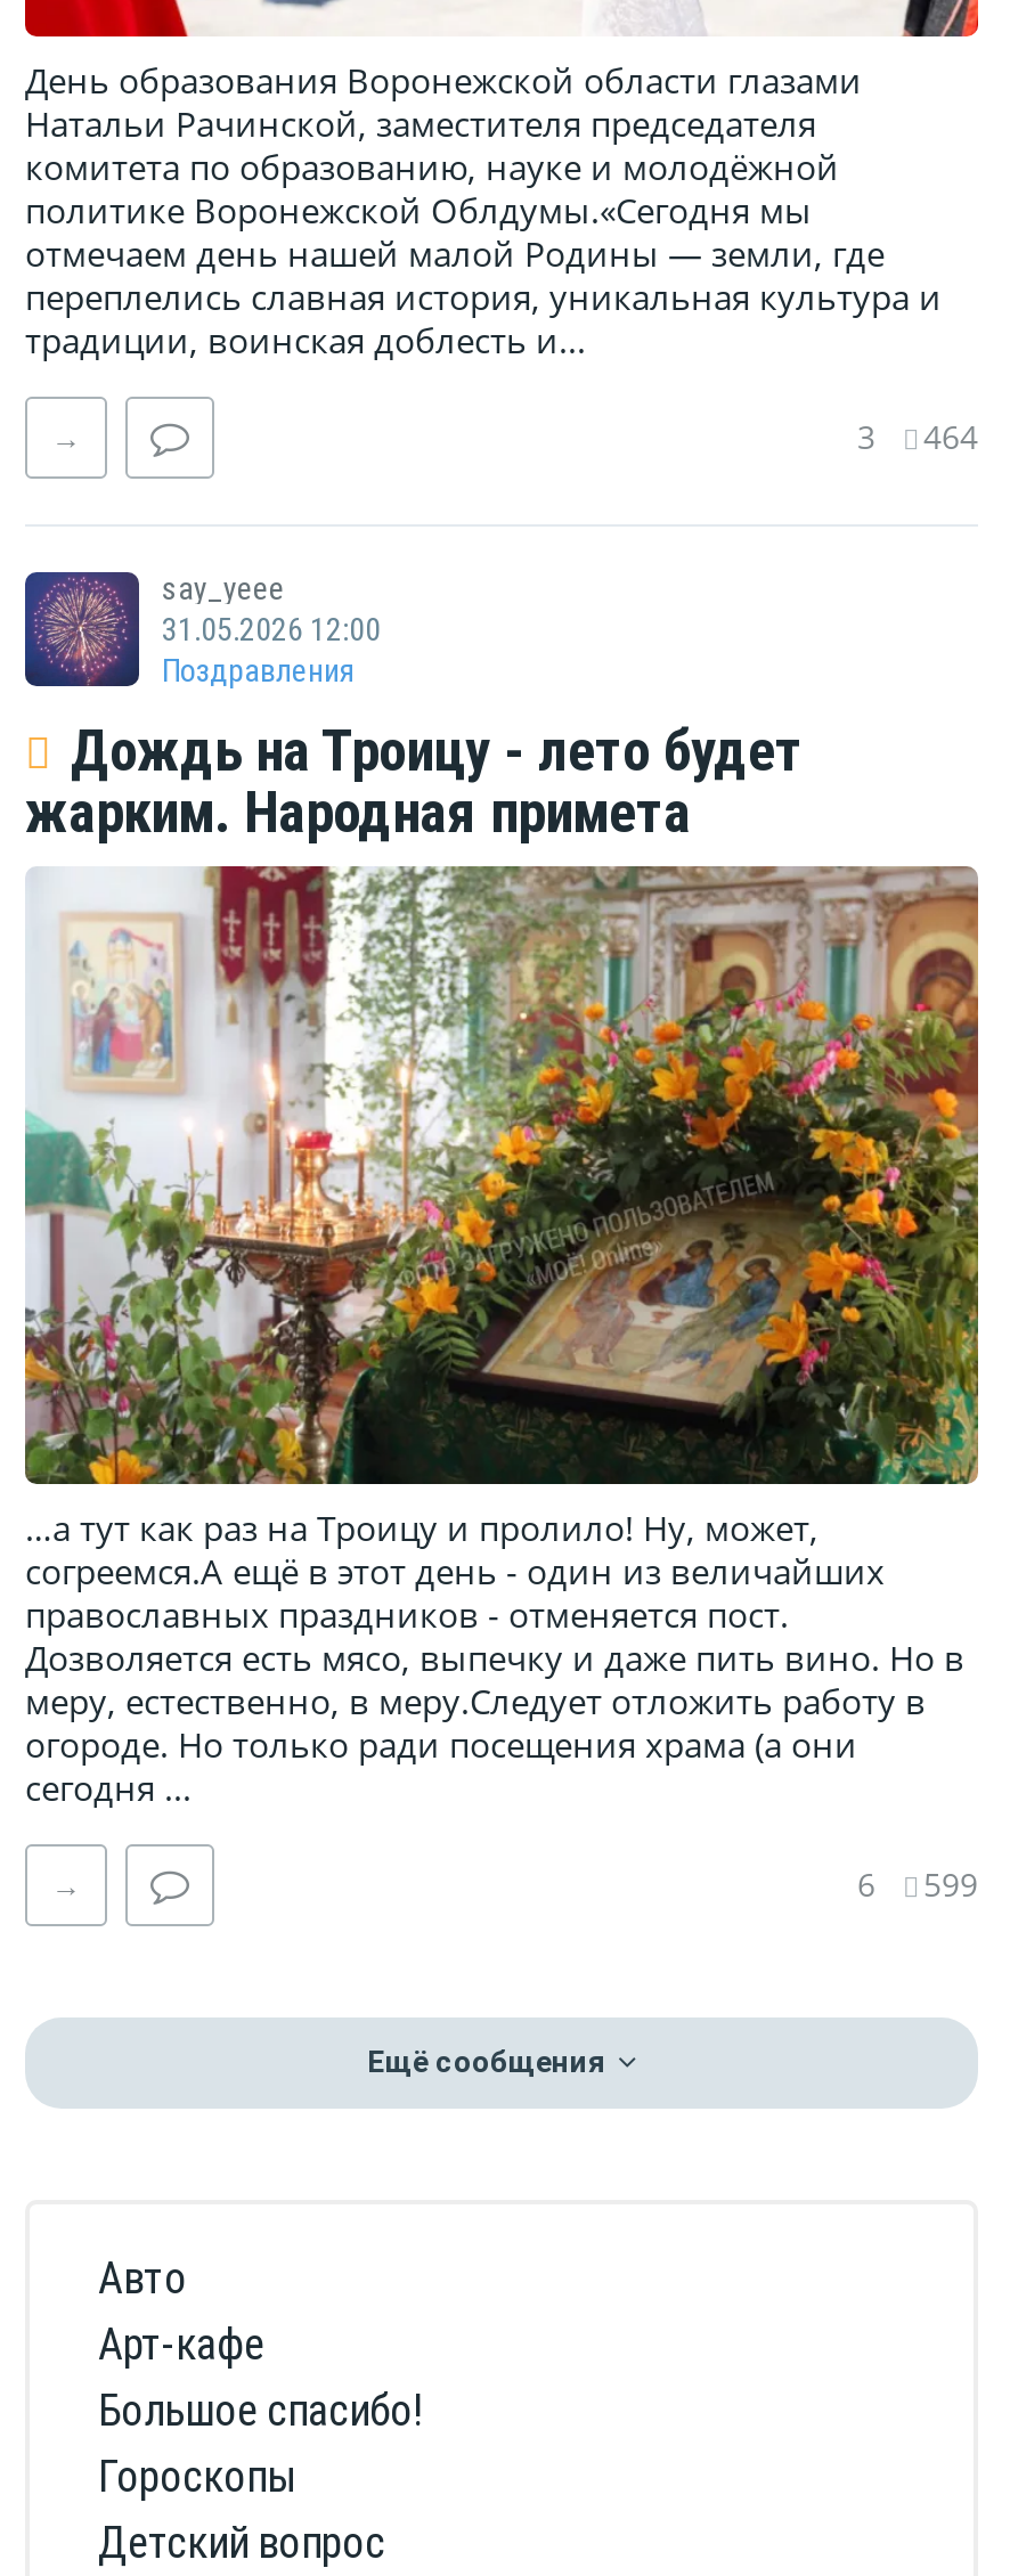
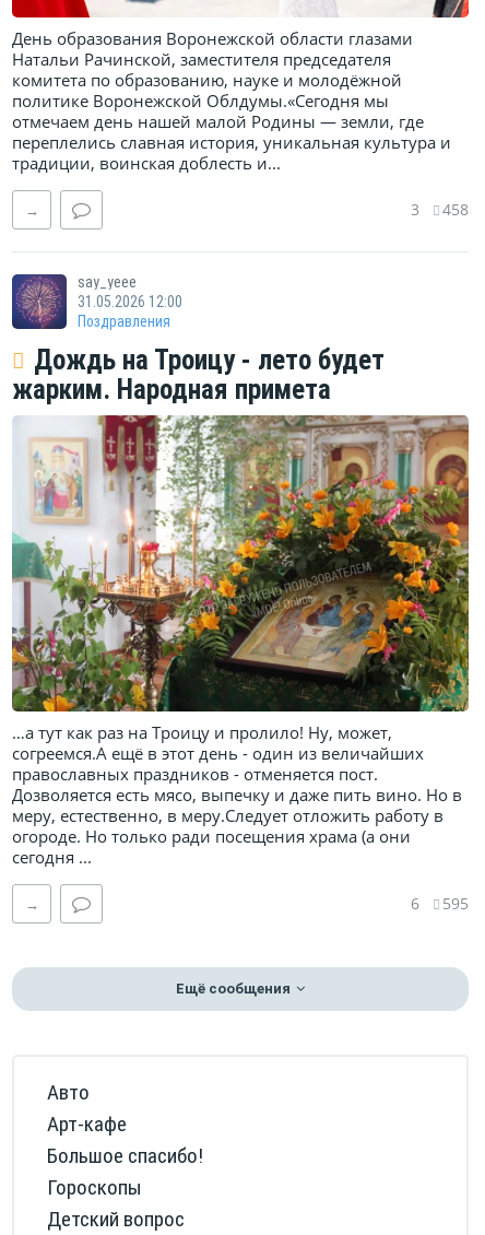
[857,415,978,458] 3 464 -> [411,199,469,220] 3 458
[857,1862,978,1905] 6 599 -> [411,892,469,913] 6 595

